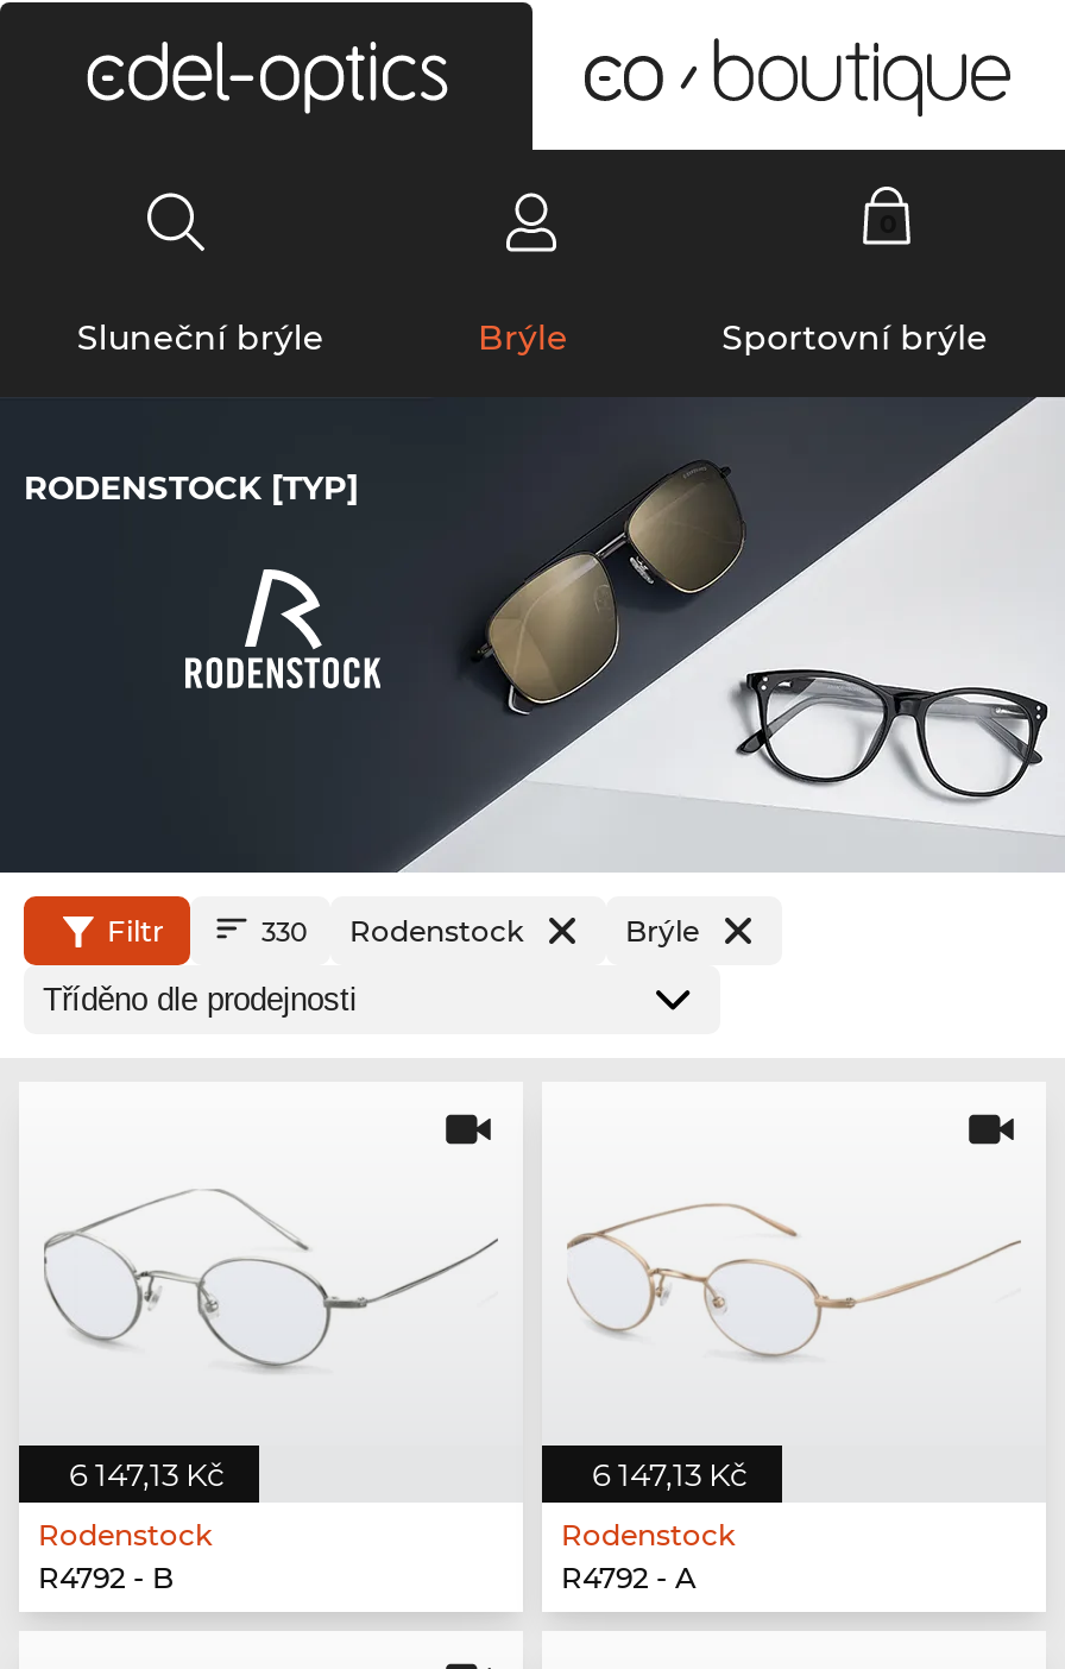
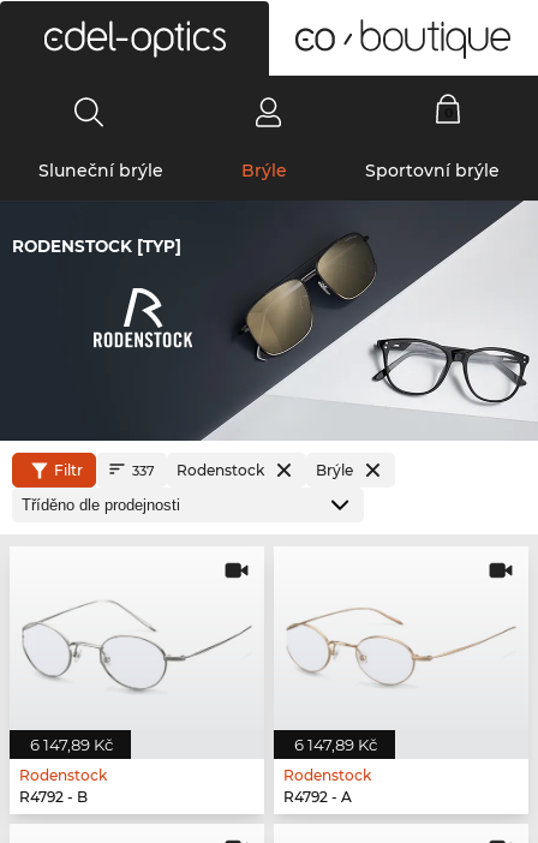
[261,913,523,949] 330 Rodenstock -> [132,461,264,479] 337 Rodenstock
[69,1455,223,1493] 6 147,13 Kč -> [30,735,113,754] 6 147,89 Kč
[592,1455,746,1493] 6 147,13 Kč -> [294,735,377,754] 6 147,89 Kč

